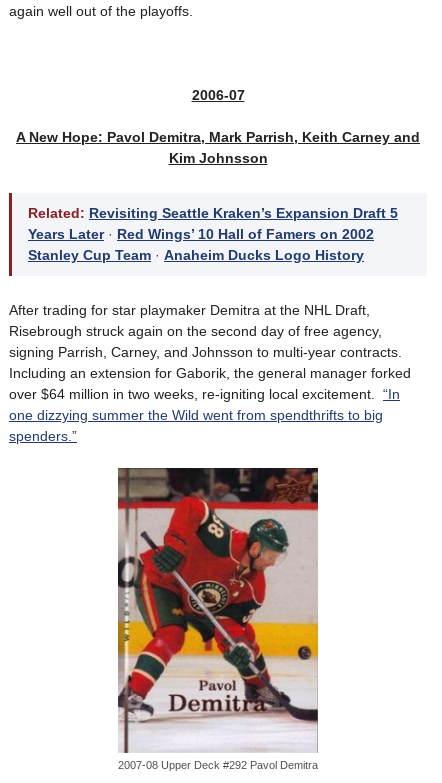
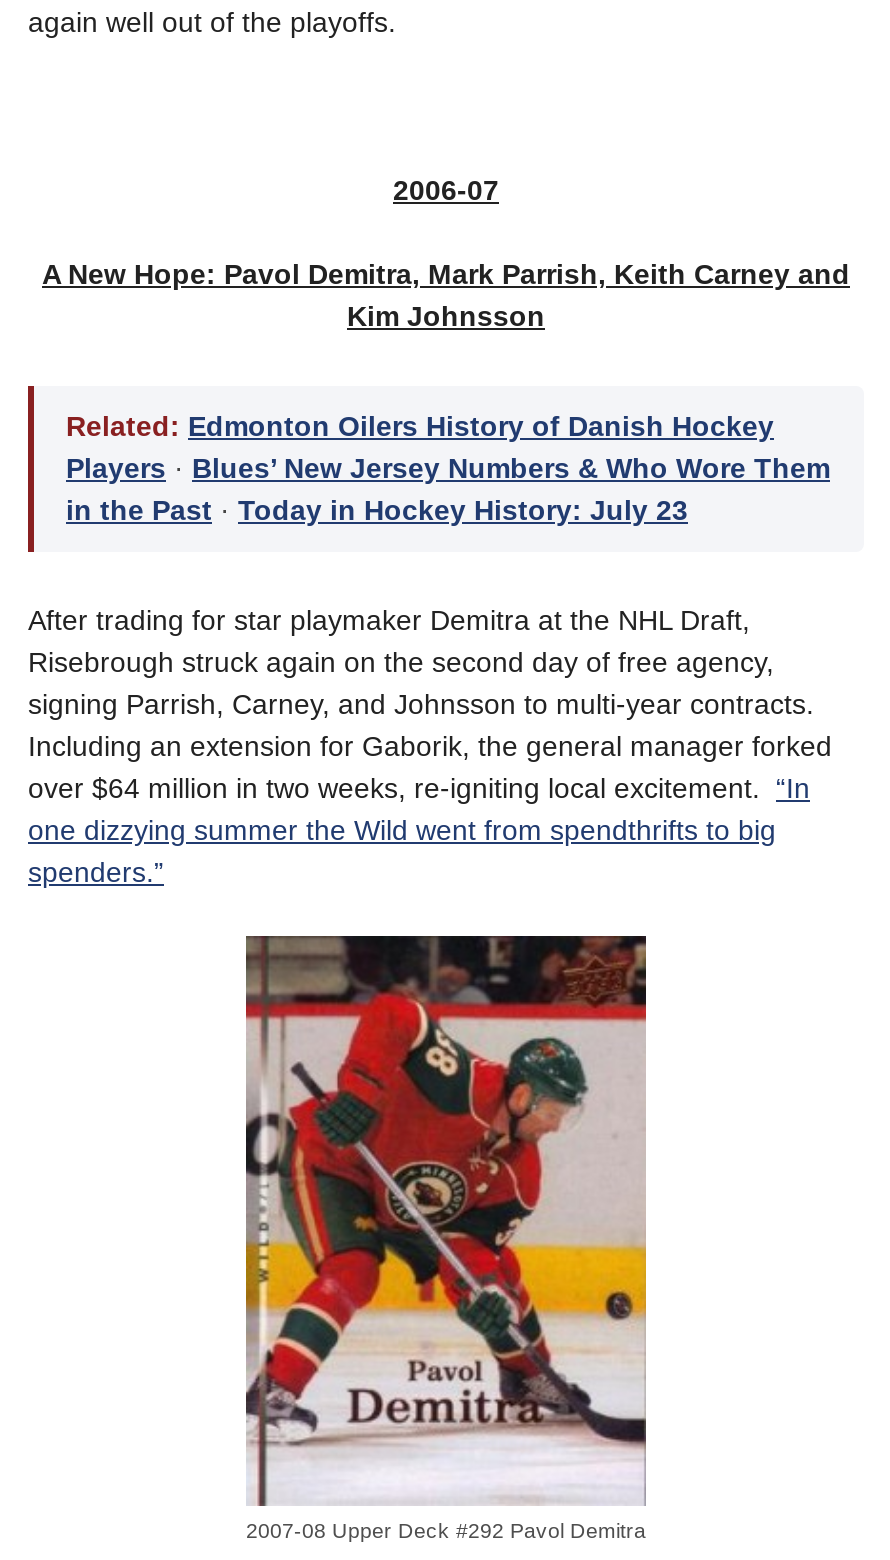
[28,205,398,263] Related: Revisiting Seattle Kraken’s Expansion Draft 5 | Years Later · Red Wings’ 10 Hall of Famers on 2002 | Stanley Cup Team · Anaheim Ducks Logo History -> [66,409,830,525] Related: Edmonton Oilers History of Danish Hockey | Players · Blues’ New Jersey Numbers & Who Wore Them | in the Past · Today in Hockey History: July 23

